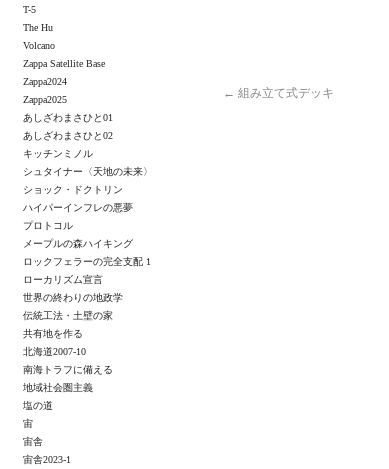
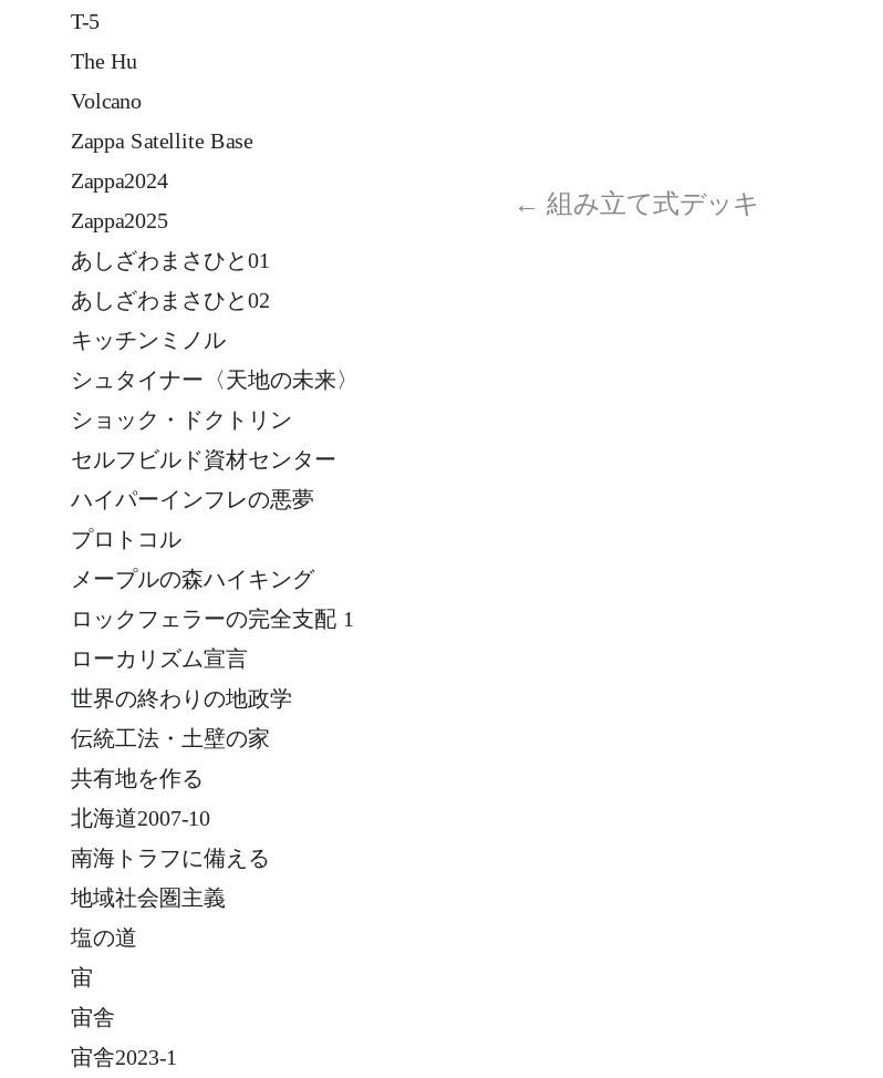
none -> [71,447,336,471] セルフビルド資材センター

